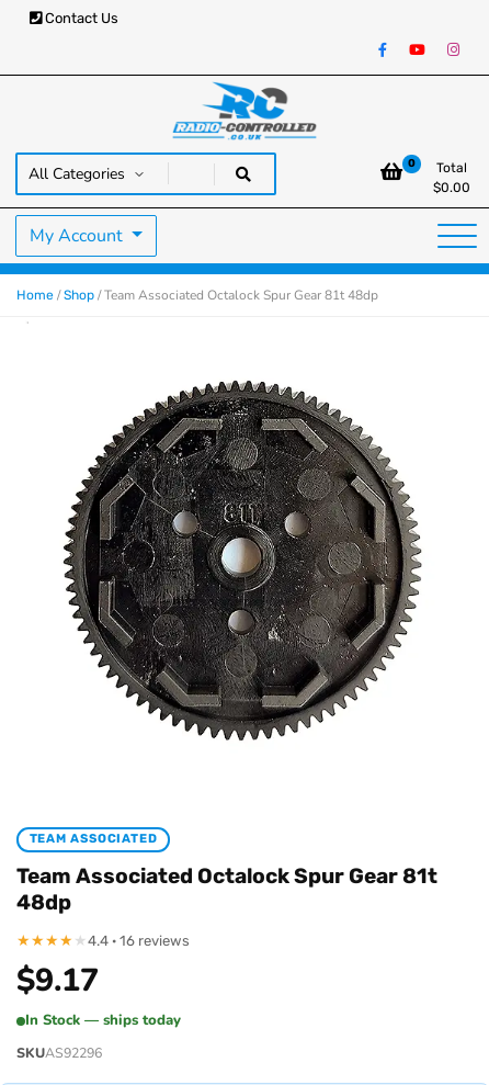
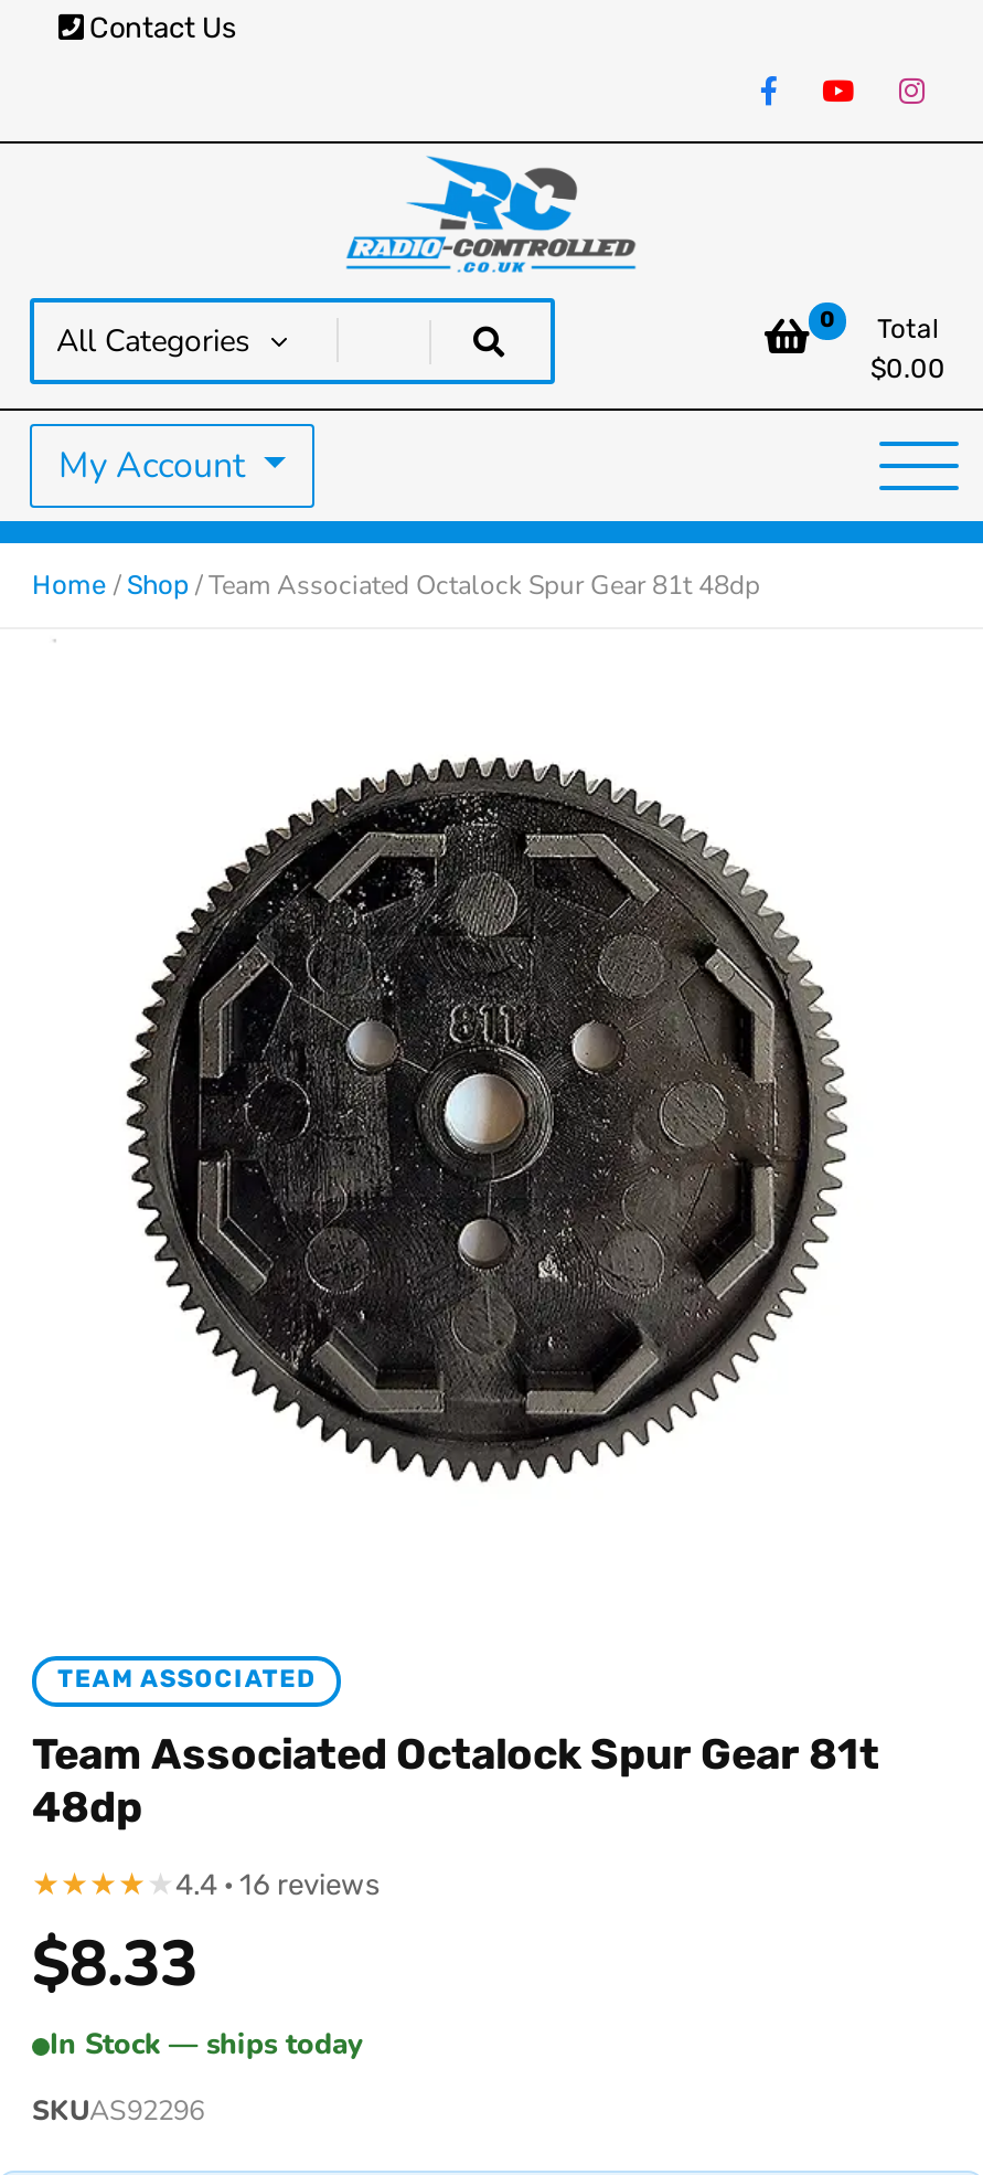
[16,958,99,1001] $9.17 -> [32,1920,197,2006] $8.33

